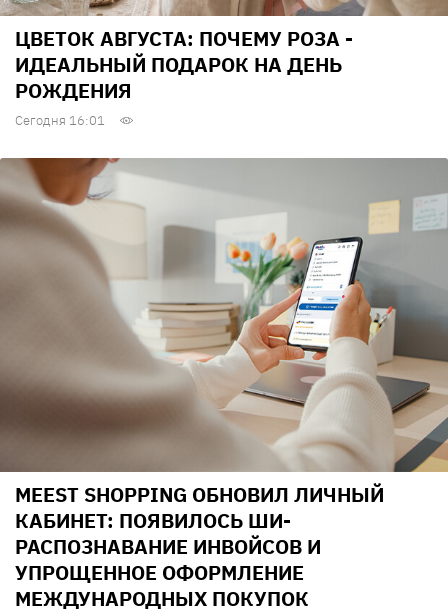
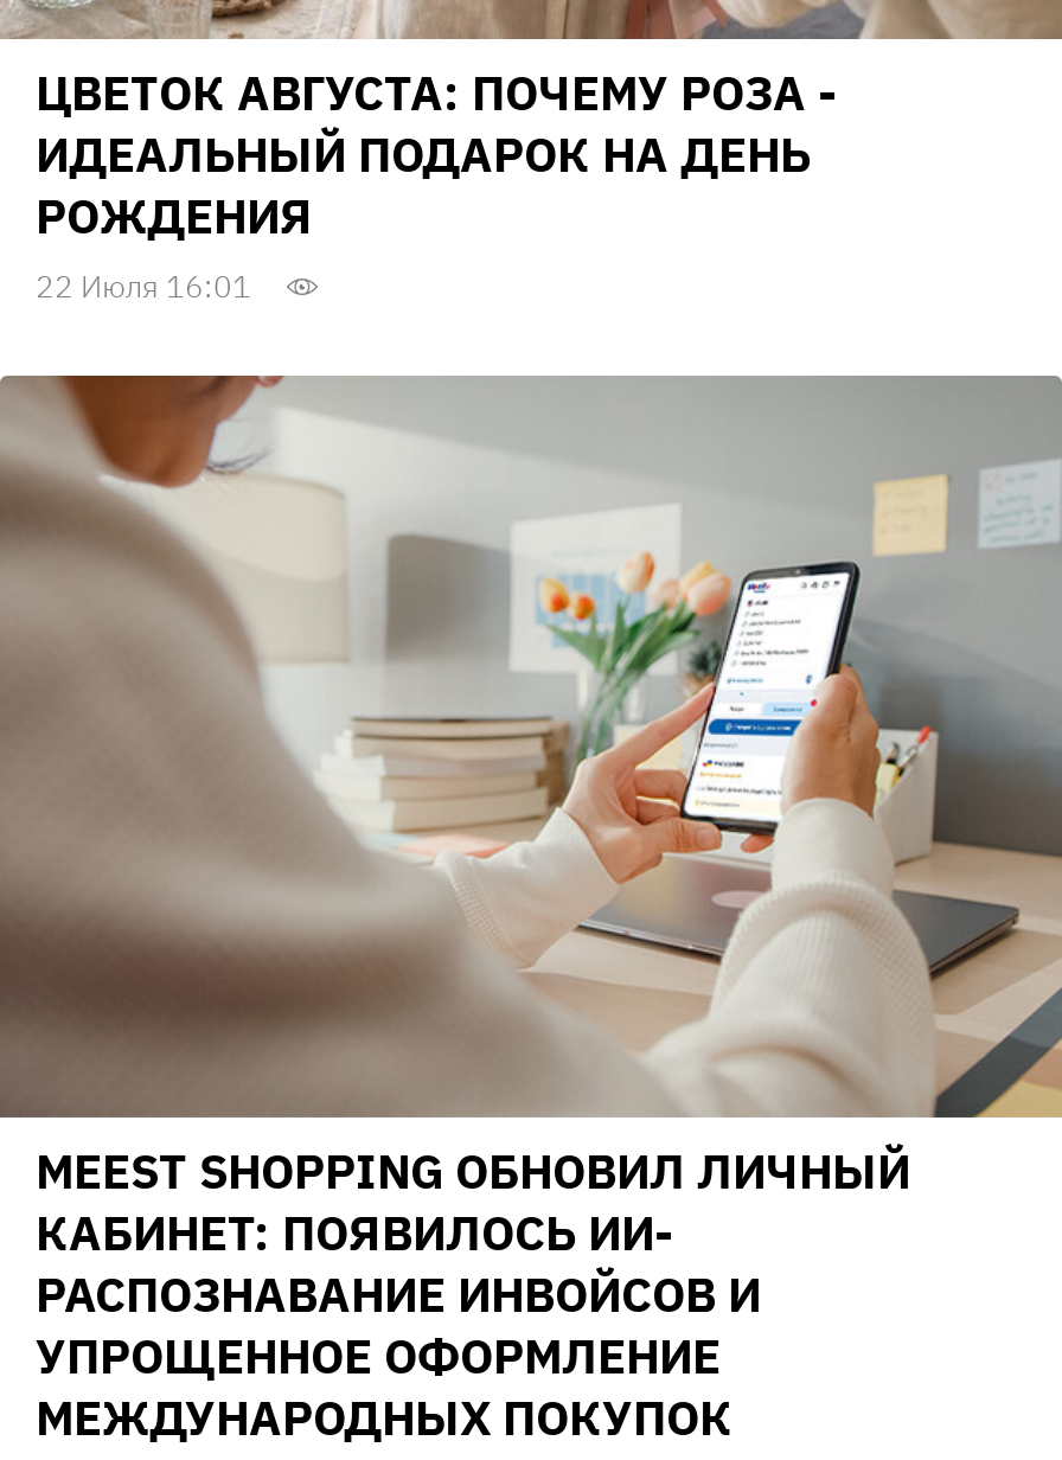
[15,112,105,129] Сегодня 16:01 -> [36,266,251,307] 22 Июля 16:01
[15,507,291,534] КАБИНЕТ: ПОЯВИЛОСЬ ШИ- -> [36,1202,673,1266] КАБИНЕТ: ПОЯВИЛОСЬ ИИ-

